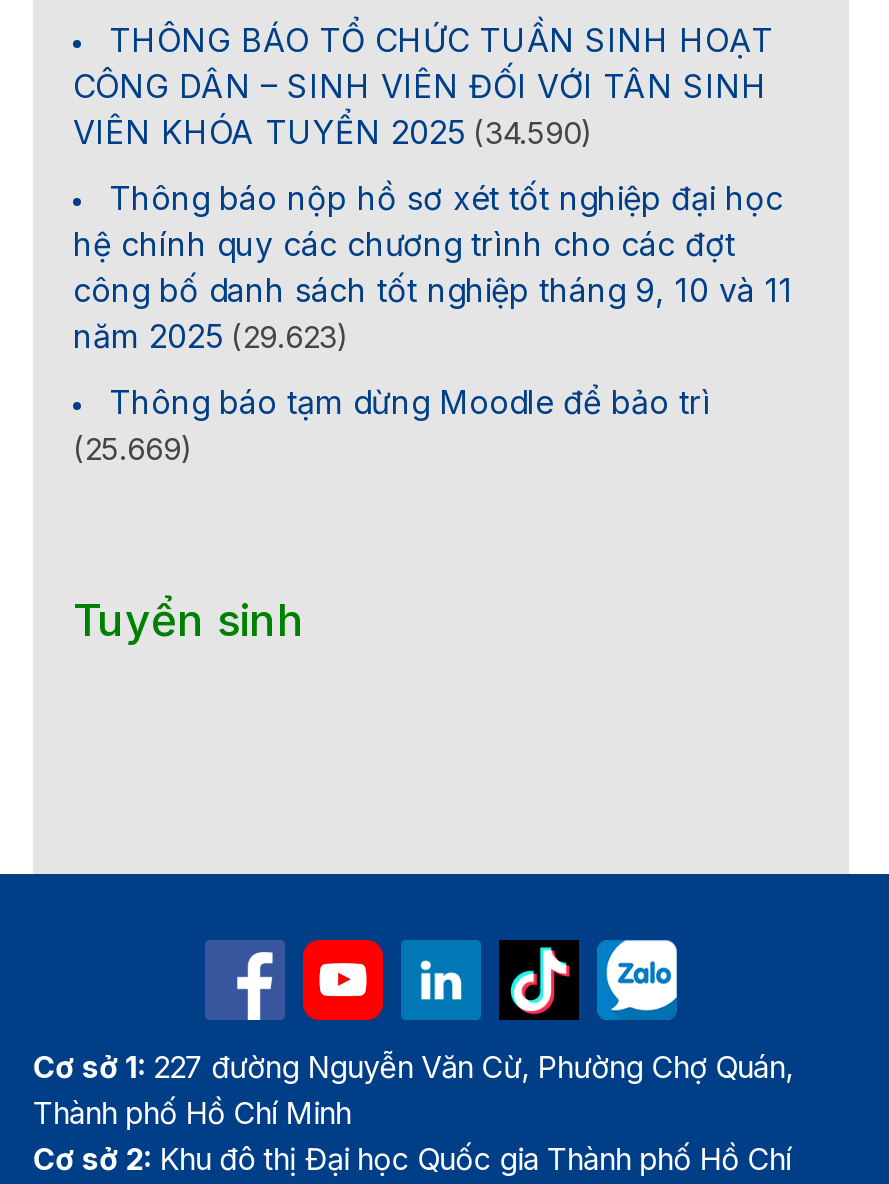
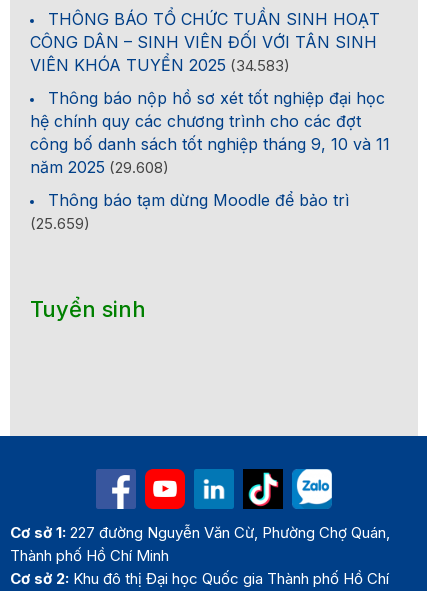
[73,112,593,152] VIÊN KHÓA TUYỂN 2025 (34.590) -> [30,55,290,75] VIÊN KHÓA TUYỂN 2025 (34.583)
[73,316,349,356] năm 2025 (29.623) -> [30,157,169,177] năm 2025 (29.608)
[73,430,193,468] (25.669) -> [30,214,90,233] (25.659)

